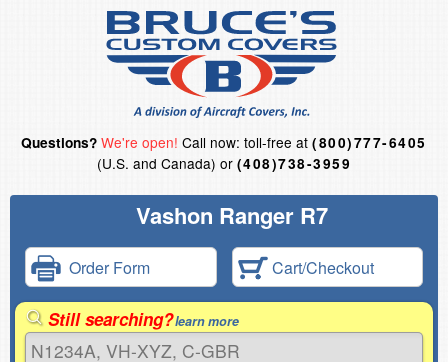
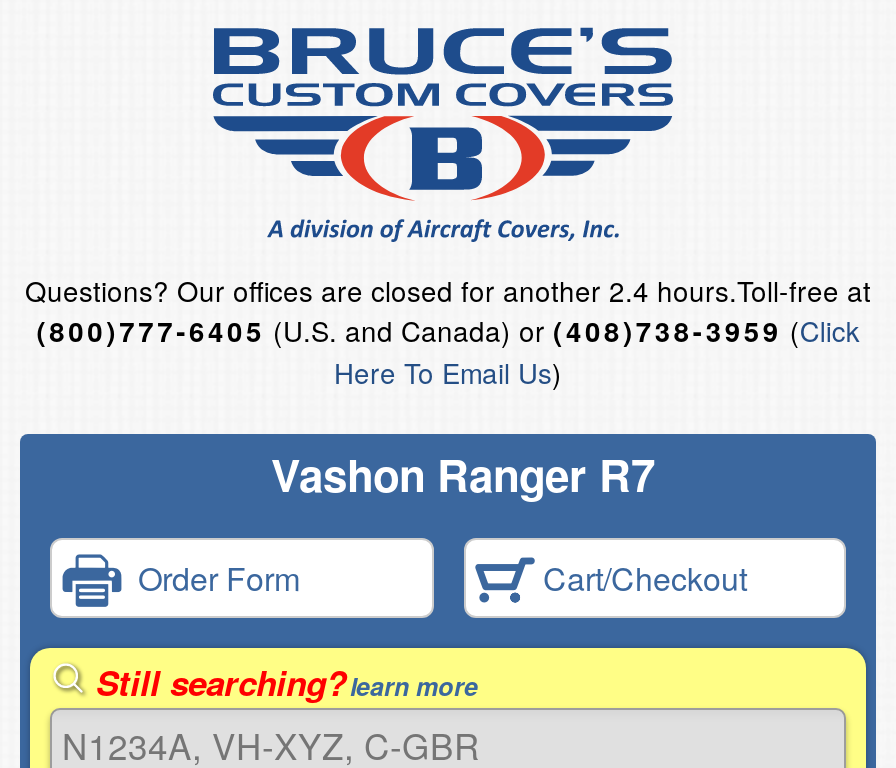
[21,132,427,173] Questions? We're open! Call now: toll-free at (800)777-6405 | (U.S. and Canada) or (408)738-3959 -> [25,270,871,392] Questions? Our offices are closed for another 2.4 hours.Toll-free at | (800)777-6405 (U.S. and Canada) or (408)738-3959 (Click | Here To Email Us)

